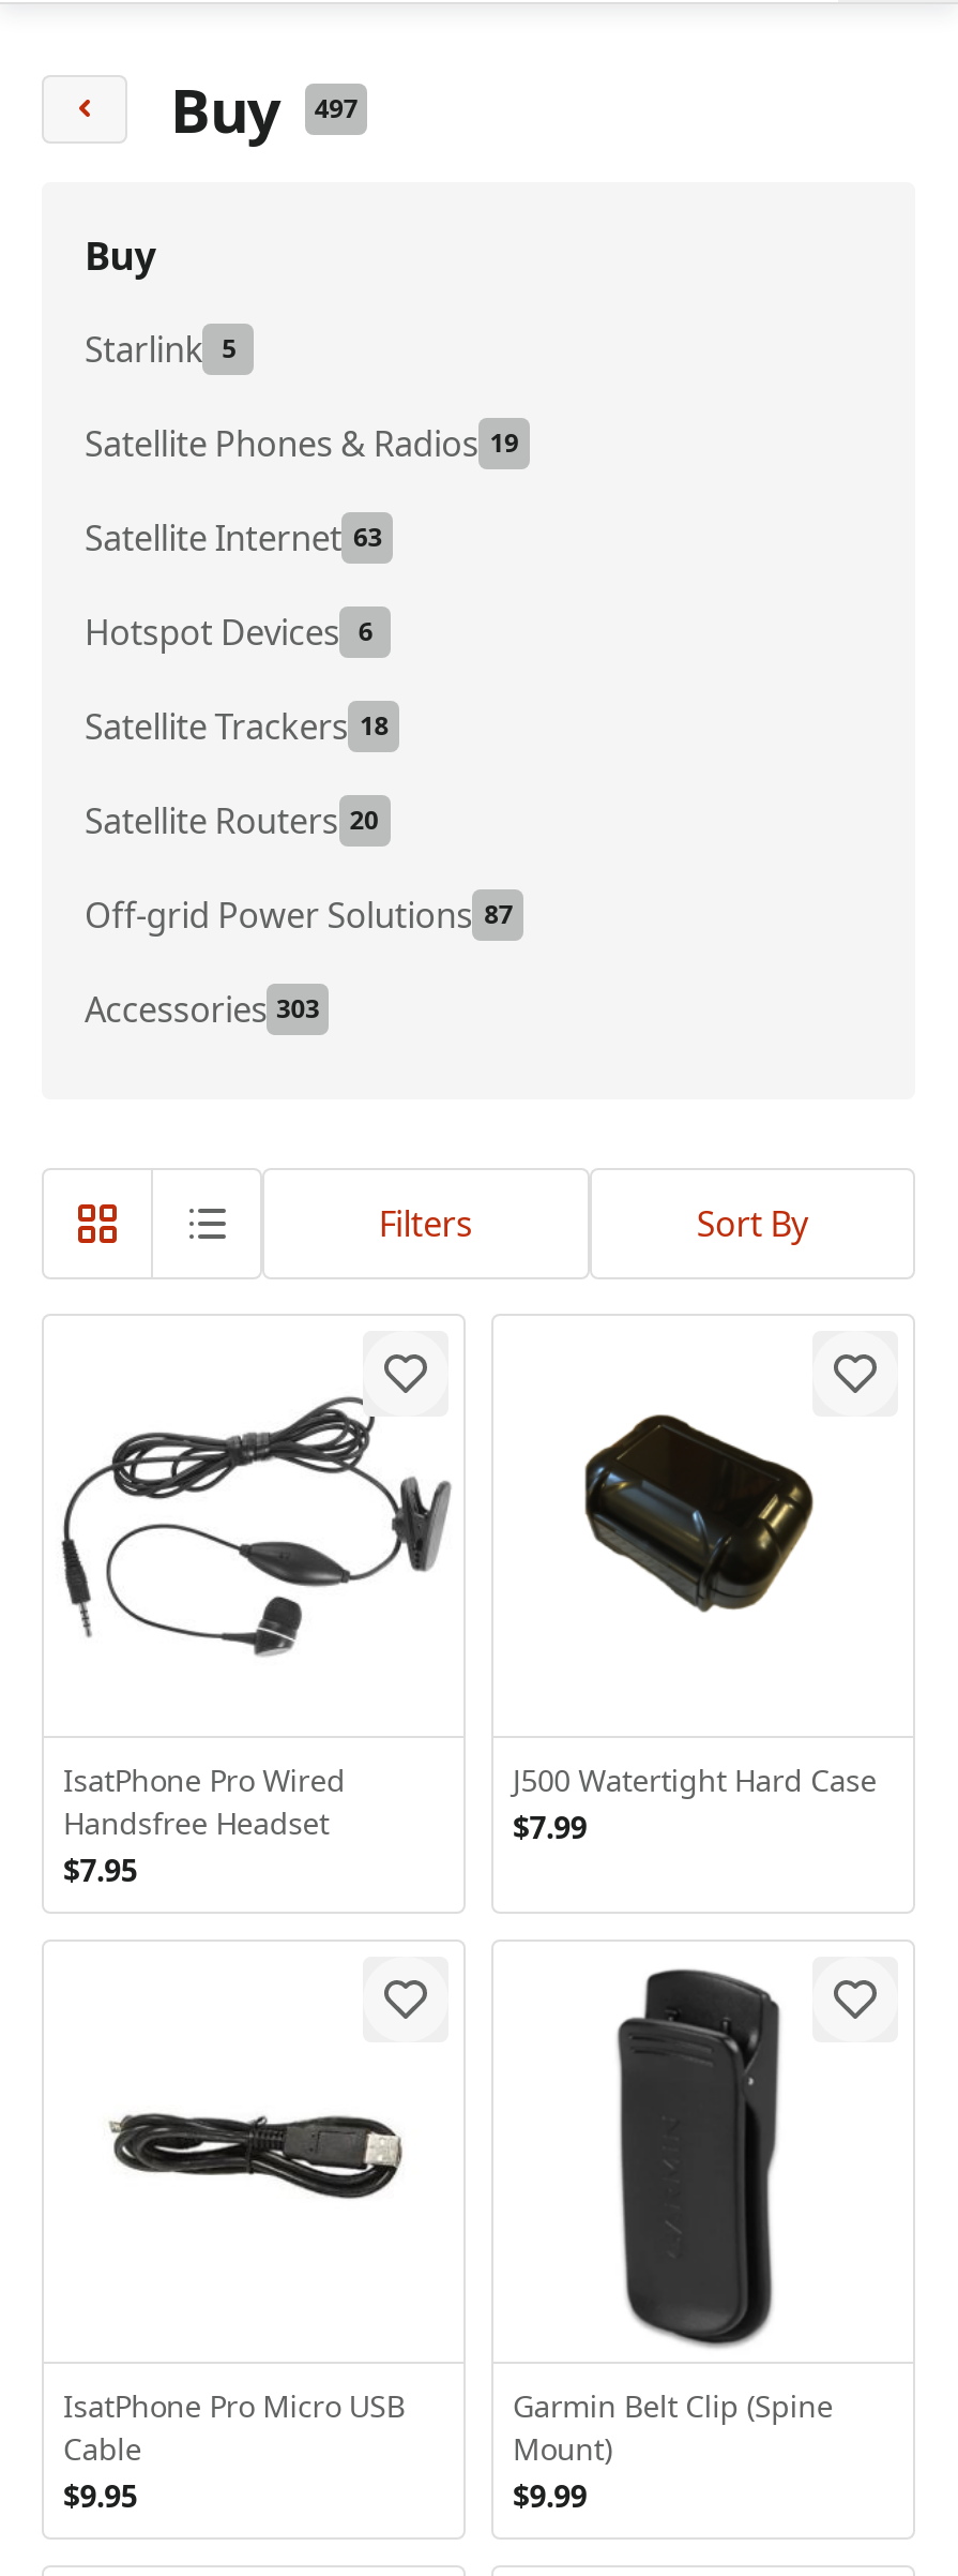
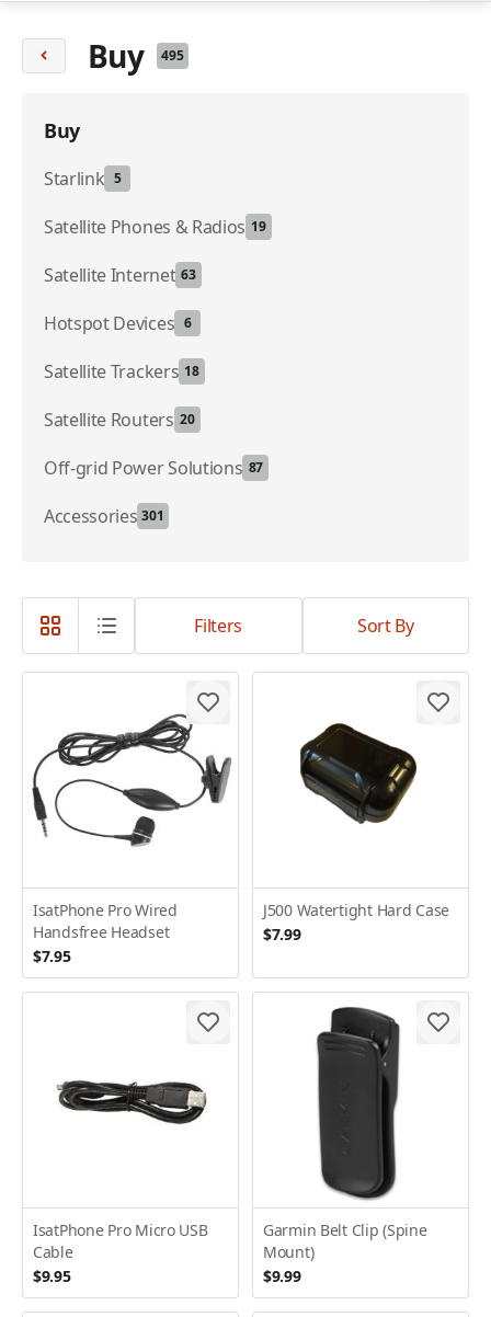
[170,69,358,150] Buy 497 -> [88,35,184,77] Buy 495
[85,986,320,1033] Accessories 303 -> [44,504,164,528] Accessories 301

